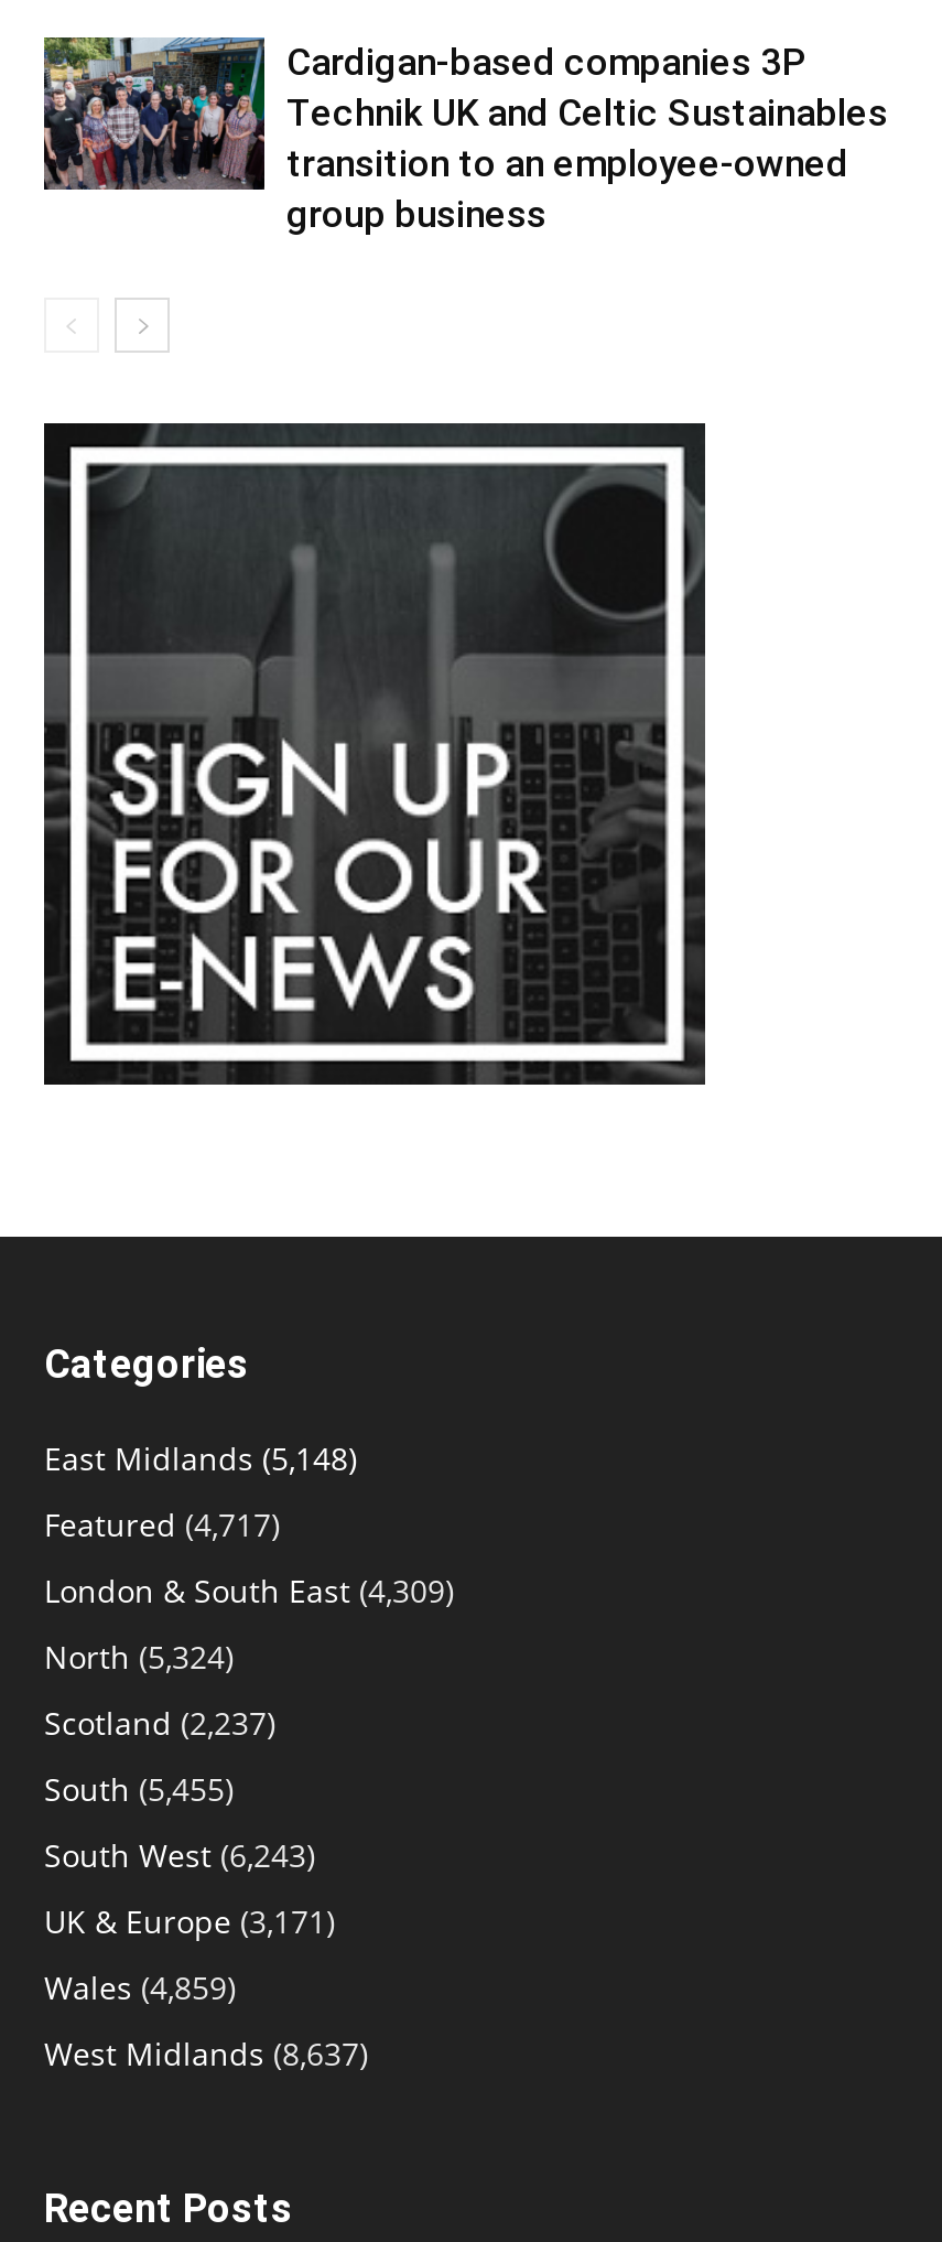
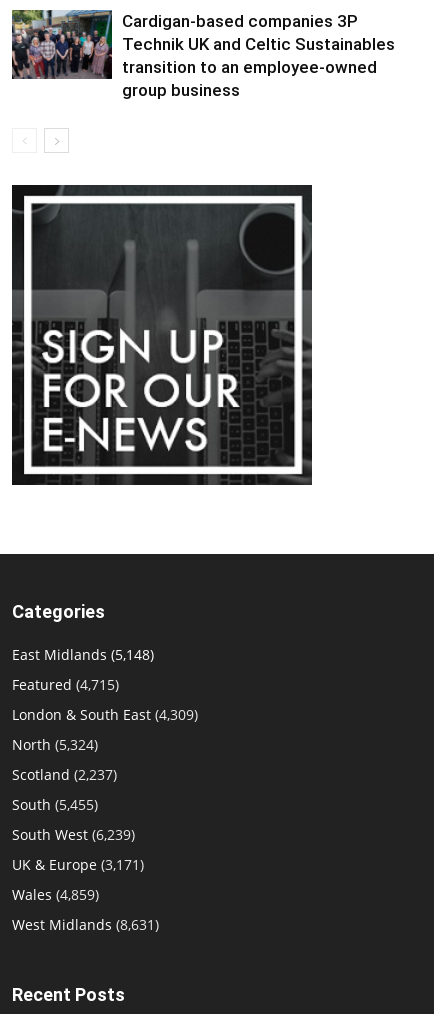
[44,1503,280,1545] Featured (4,717) -> [12,675,119,694] Featured (4,715)
[44,1834,315,1876] South West (6,243) -> [12,825,135,844] South West (6,239)
[44,2032,368,2074] West Midlands (8,637) -> [12,915,159,934] West Midlands (8,631)

